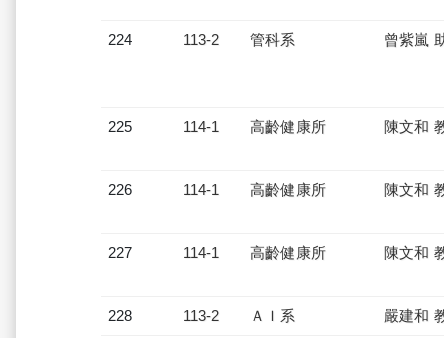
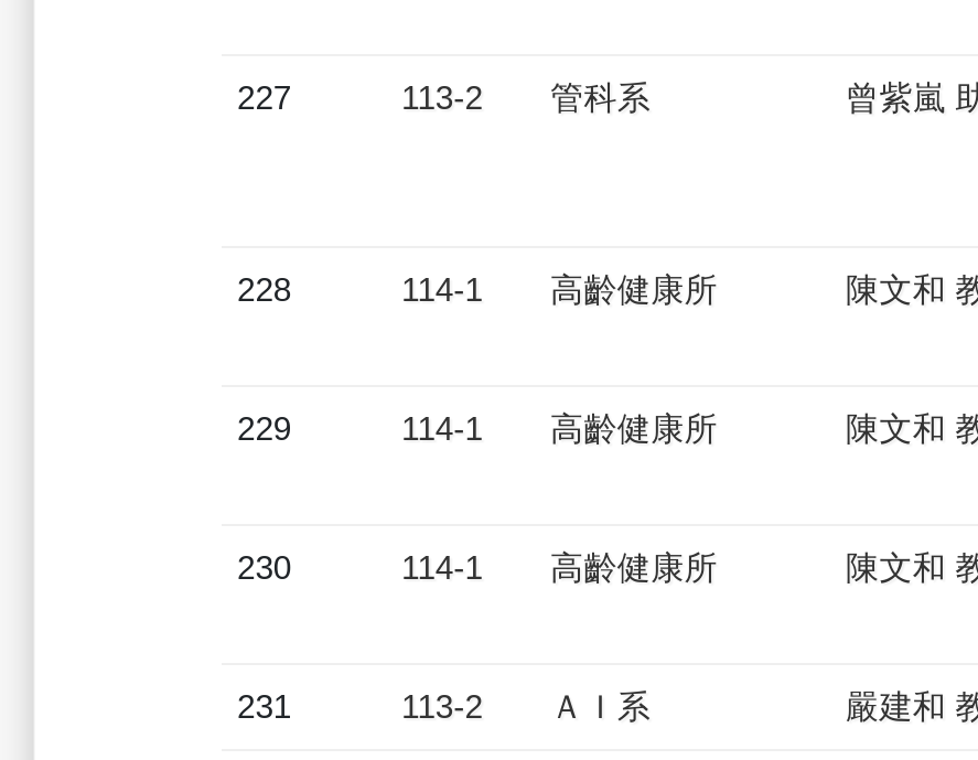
[108,31,133,48] 224 -> [237,78,291,116] 227
[108,118,133,135] 225 -> [237,270,291,308] 228
[108,181,133,198] 226 -> [237,409,291,447] 229
[108,244,133,261] 227 -> [237,548,291,586] 230
[108,307,133,324] 228 -> [237,687,291,725] 231

